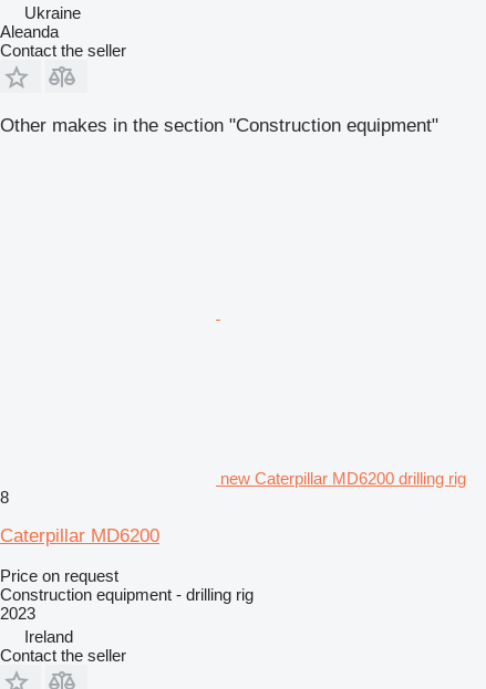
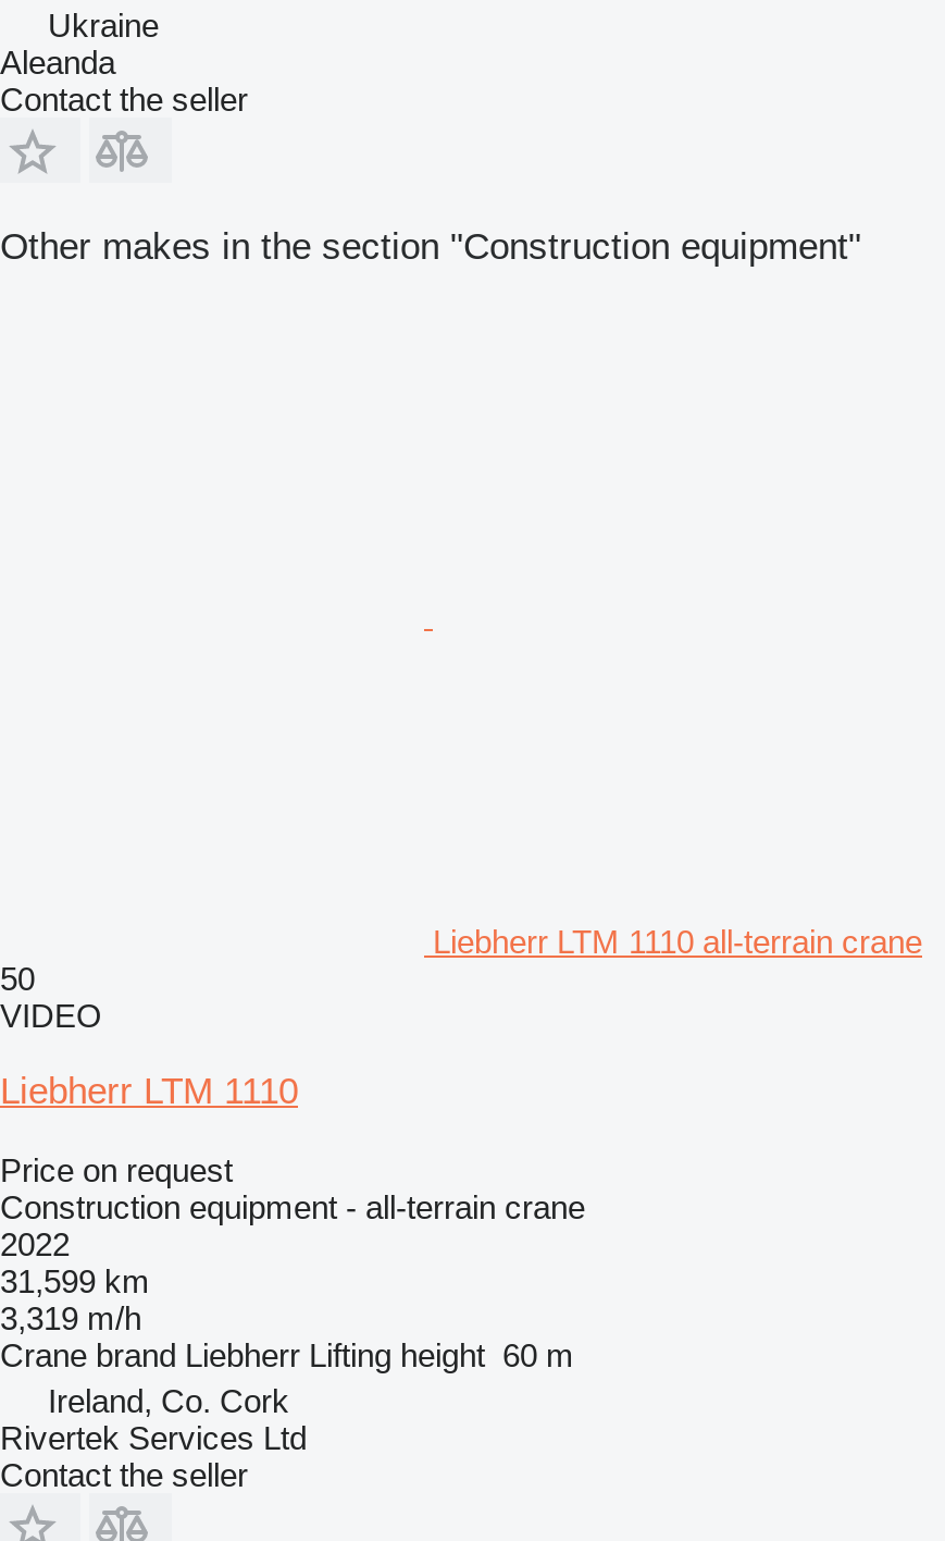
[0,469,466,506] new Caterpillar MD6200 drilling rig | 8 -> [0,923,922,1034] Liebherr LTM 1110 all-terrain crane | 50 | VIDEO
[0,525,159,546] Caterpillar MD6200 -> [0,1071,298,1112] Liebherr LTM 1110
[0,585,254,646] Construction equipment - drilling rig | 2023 | Ireland -> [0,1188,585,1456] Construction equipment - all-terrain crane | 2022 | 31,599 km | 3,319 m/h | Crane brand Liebherr Lifting height 60 m | Ireland, Co. Cork | Rivertek Services Ltd

